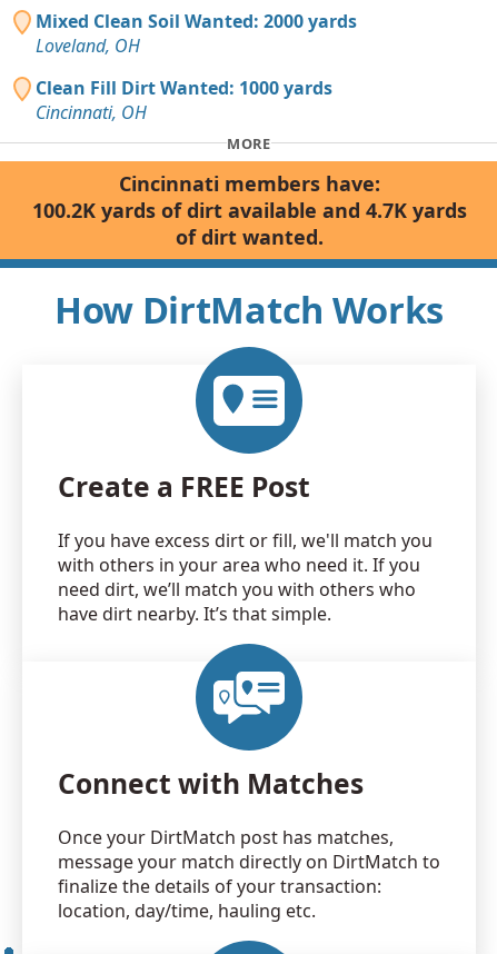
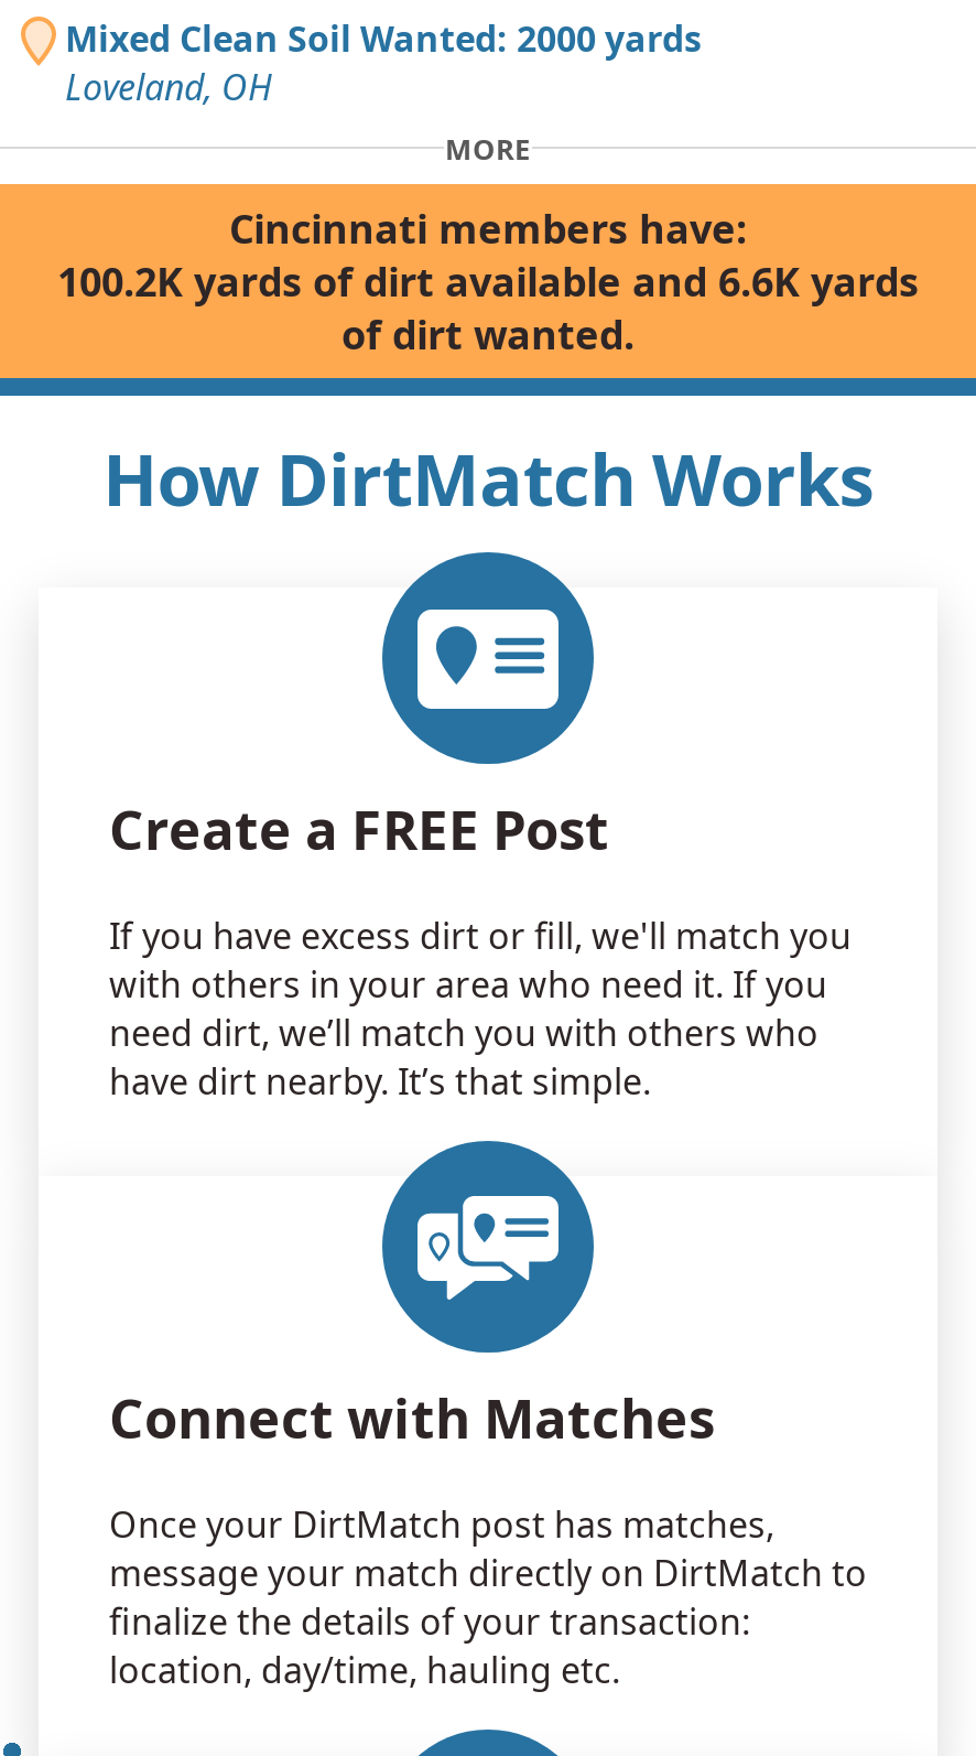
[36,76,332,125] Clean Fill Dirt Wanted: 1000 yards | Cincinnati, OH -> none
[32,197,466,224] 100.2K yards of dirt available and 4.7K yards -> [57,255,919,308] 100.2K yards of dirt available and 6.6K yards

